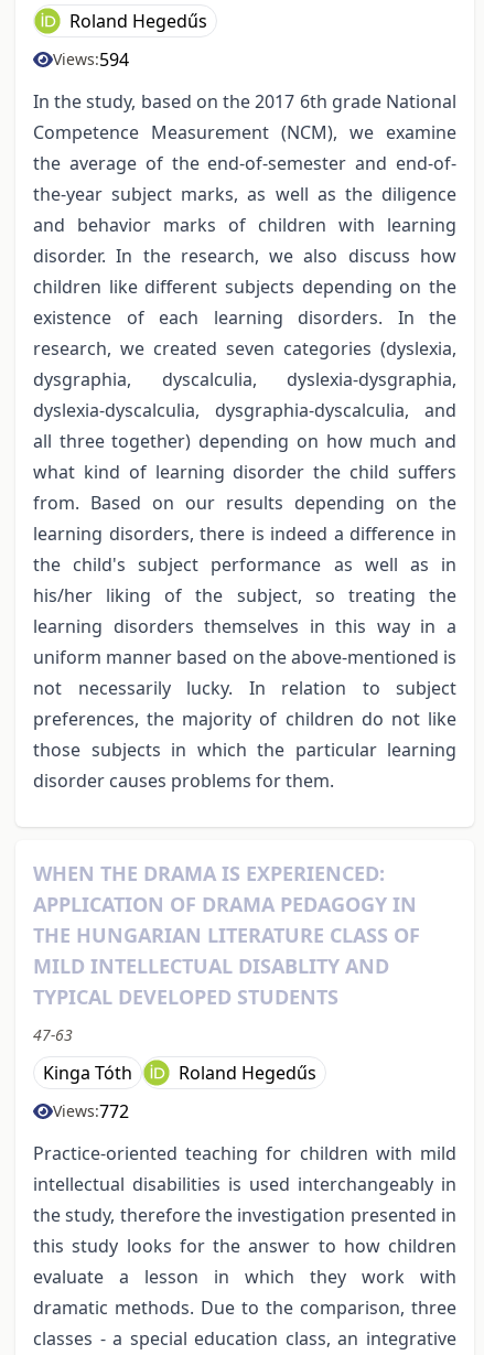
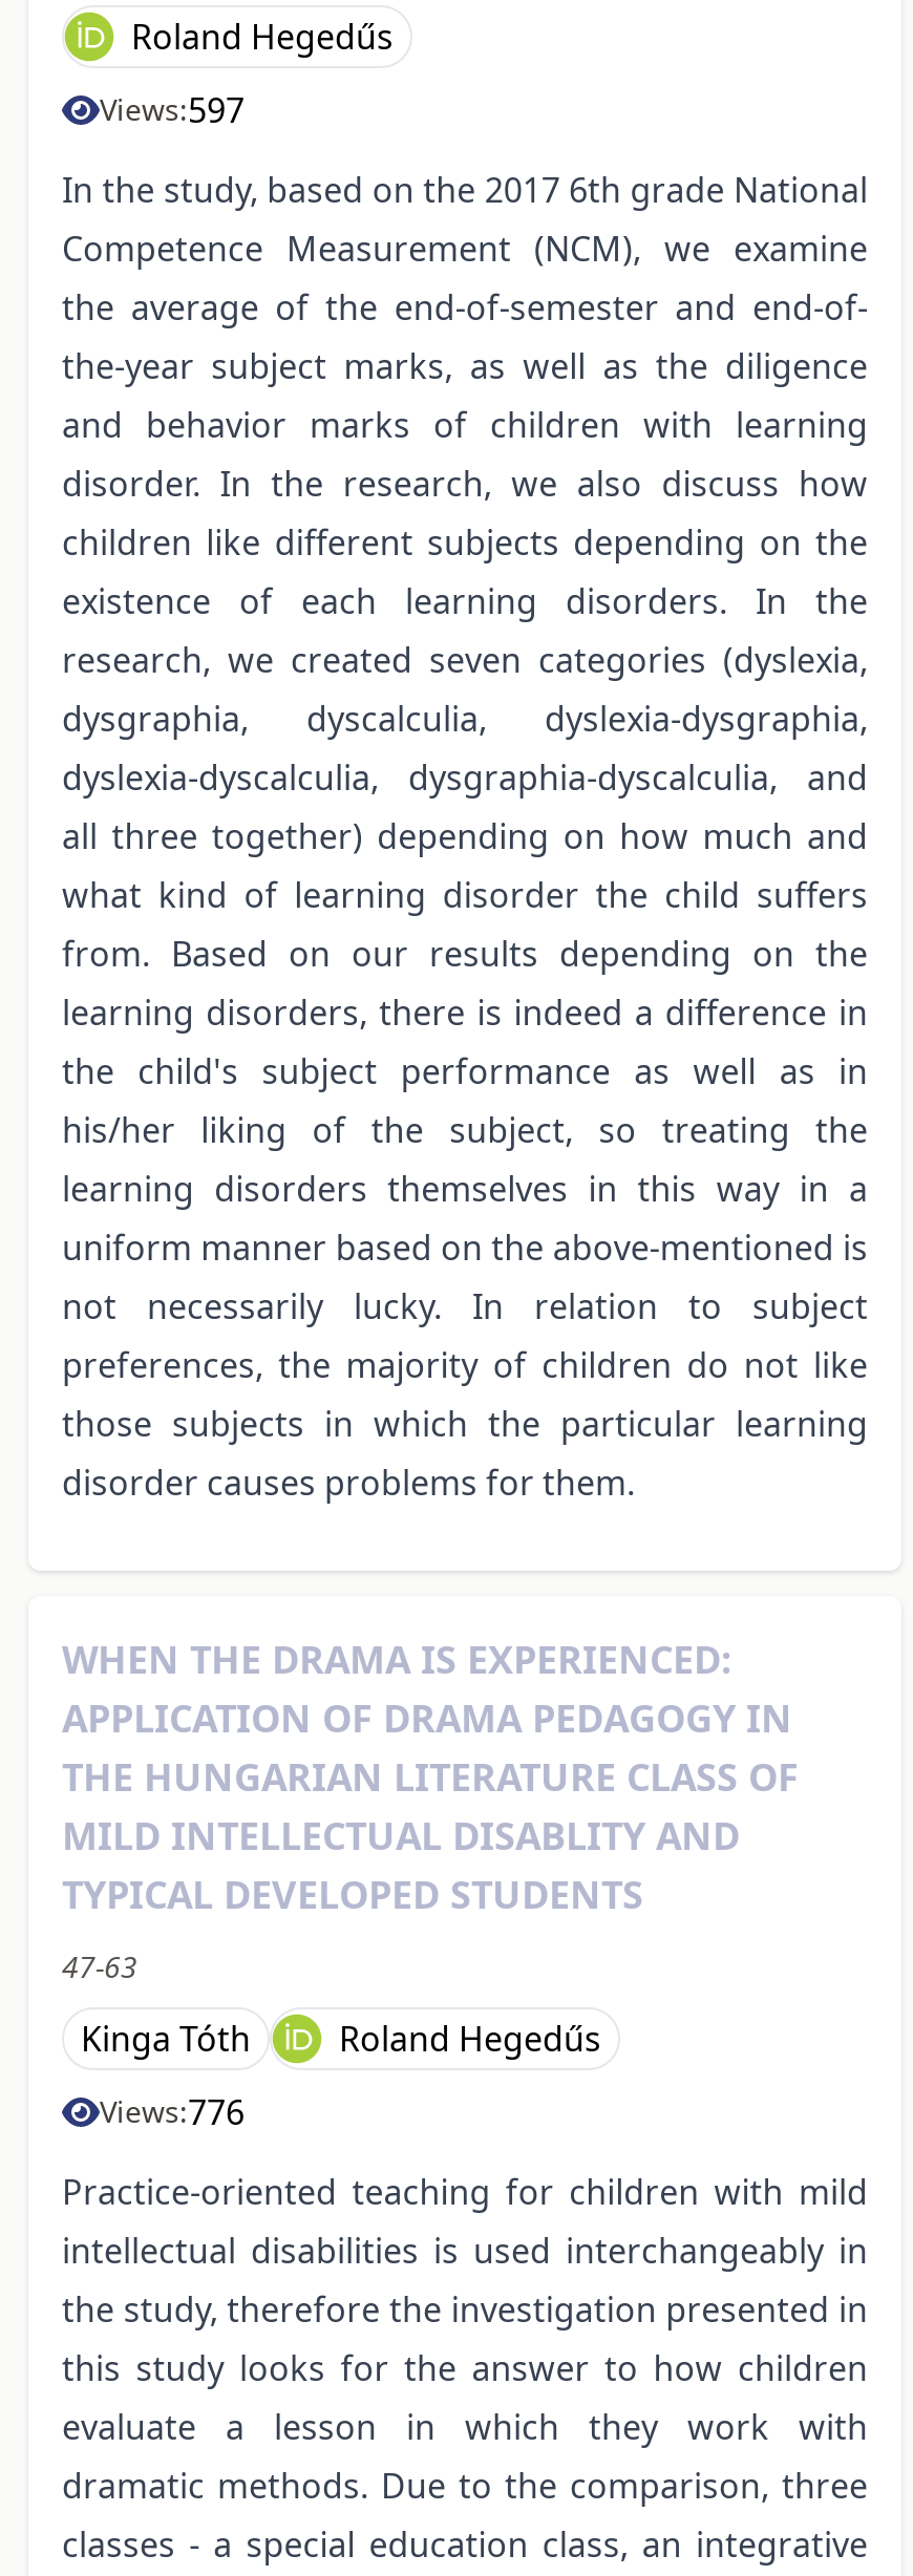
[53,47,129,72] Views:594 -> [100,87,245,133] Views:597
[53,1099,129,1123] Views:772 -> [100,2089,245,2135] Views:776

